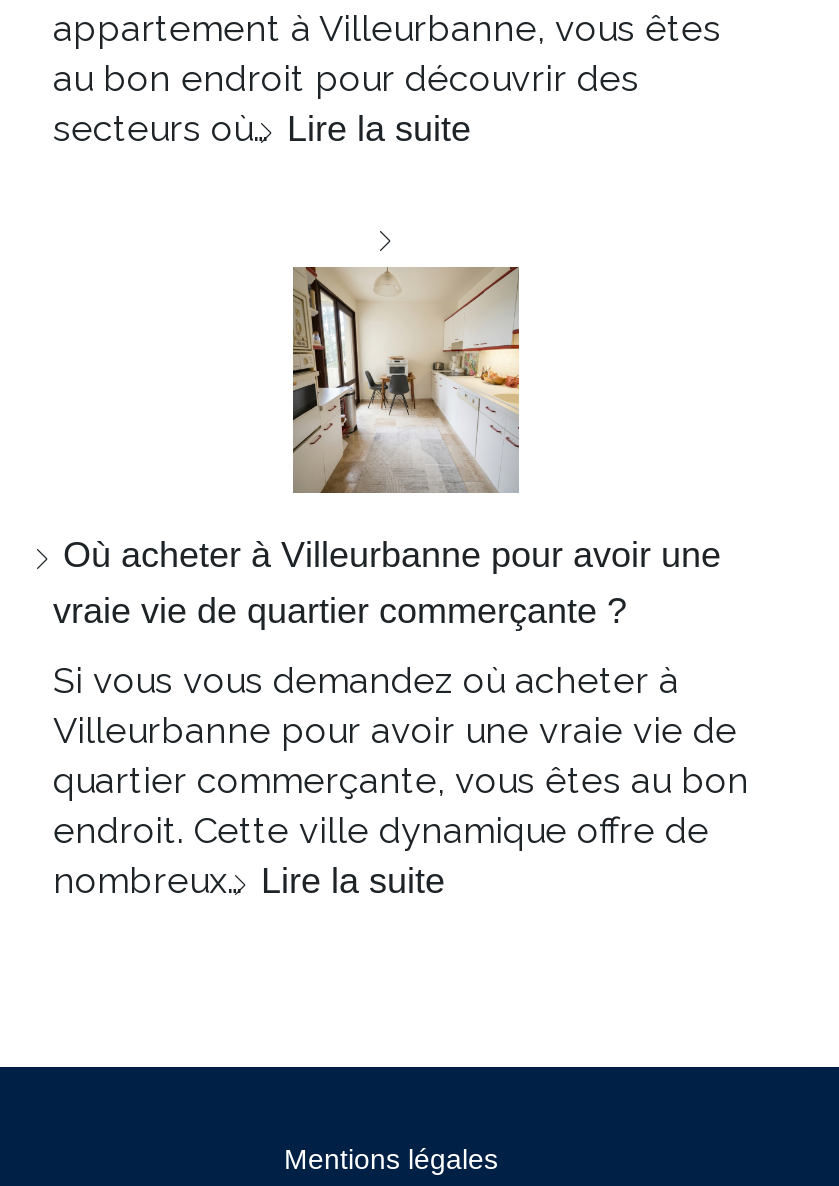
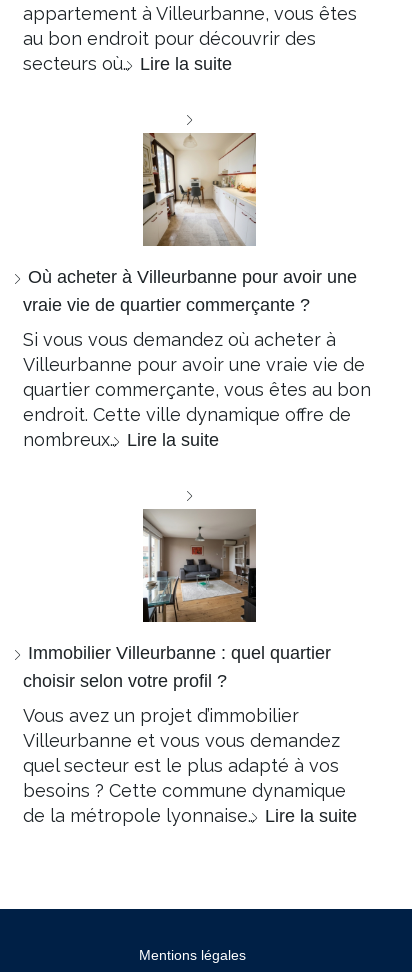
none -> [23,511,357,826] [image] | Immobilier Villeurbanne : quel quartier | choisir selon votre profil ? | Vous avez un projet d’immobilier | Villeurbanne et vous vous demandez | quel secteur est le plus adapté à vos | besoins ? Cette commune dynamique | de la métropole lyonnaise… Lire la suite

